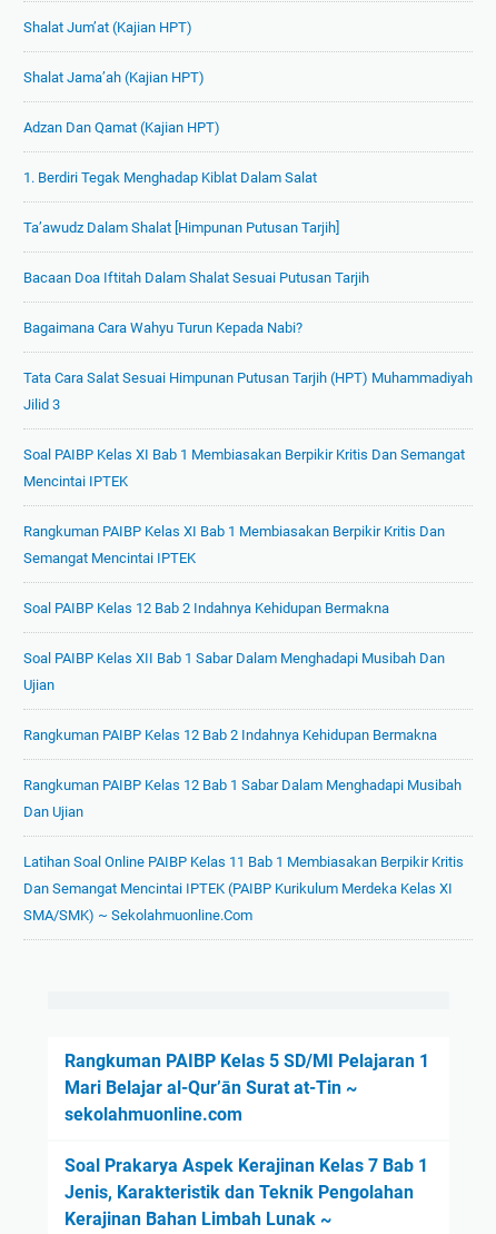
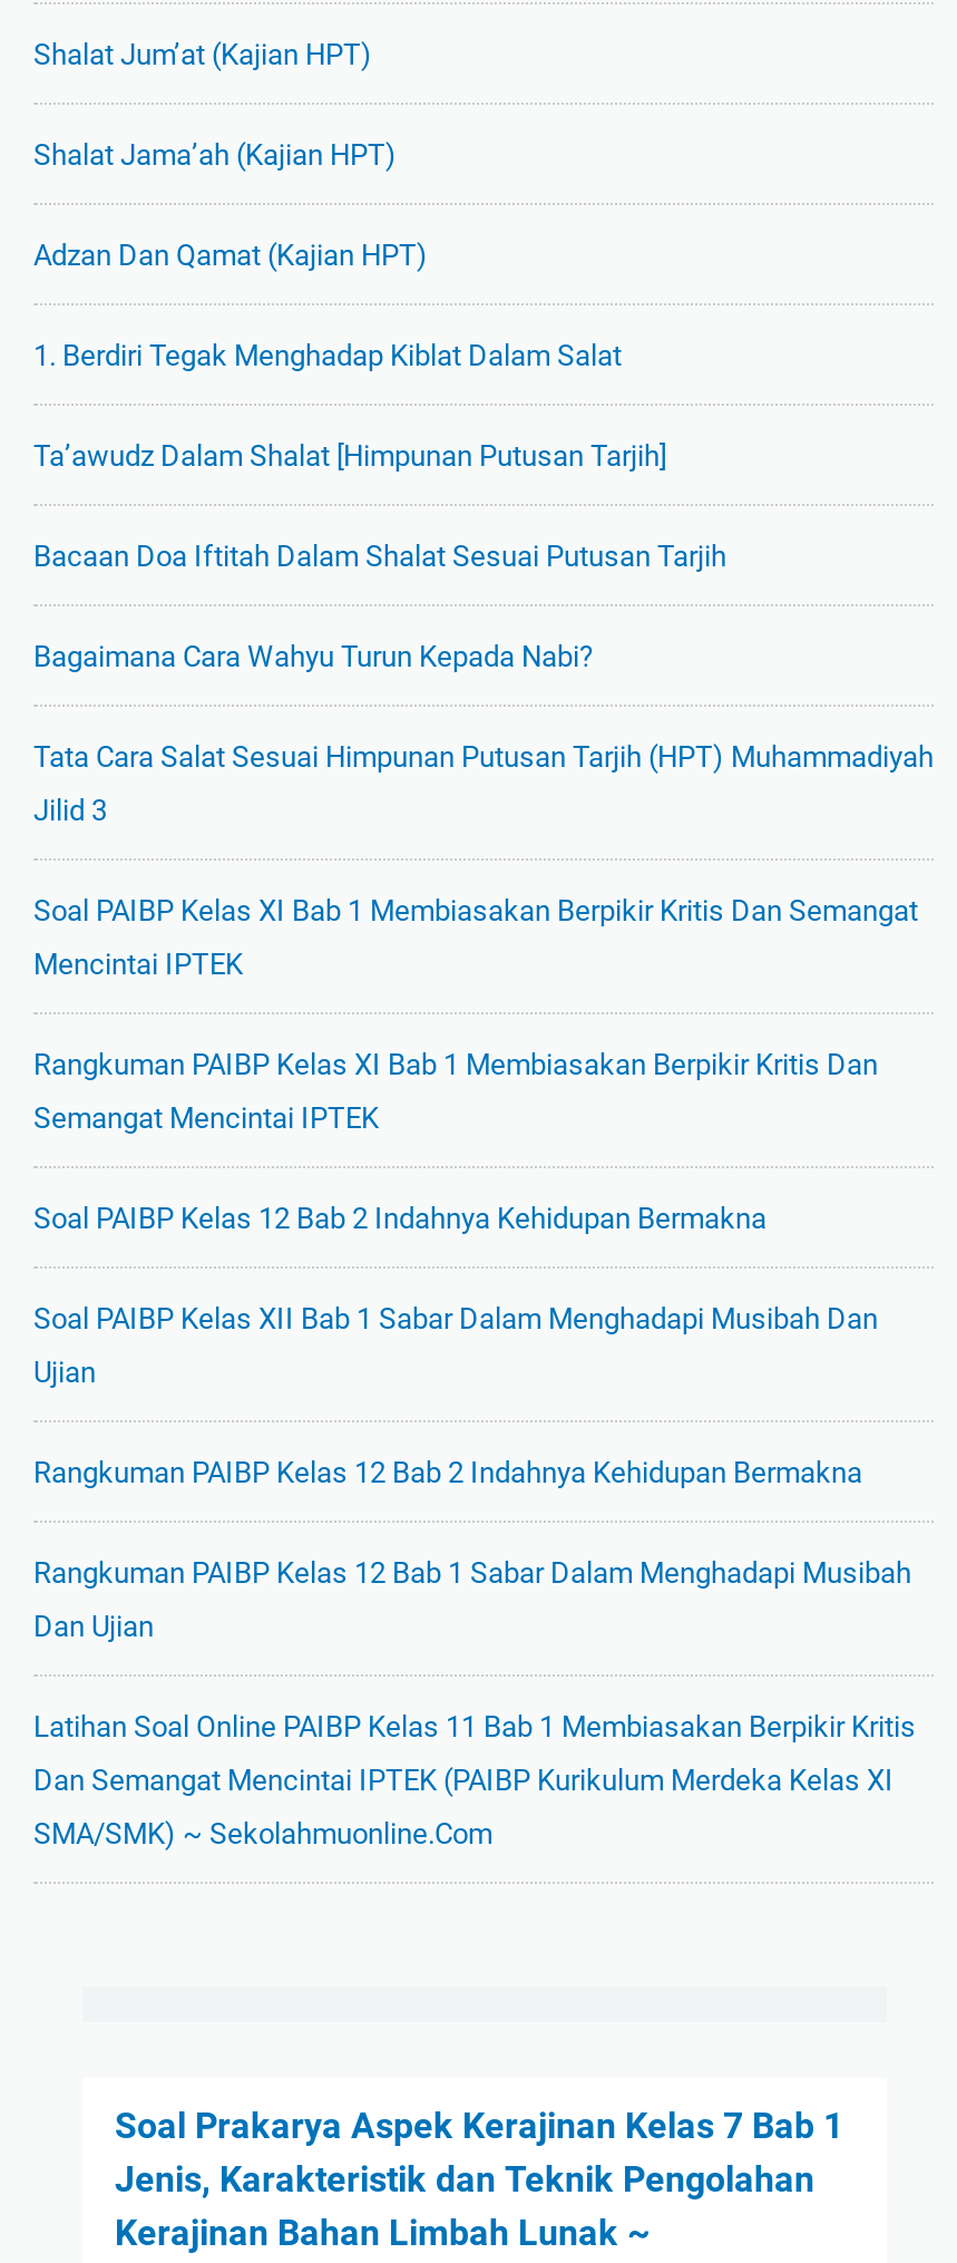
[64,1051,429,1125] Rangkuman PAIBP Kelas 5 SD/MI Pelajaran 1 | Mari Belajar al-Qur’ān Surat at-Tin ~ | sekolahmuonline.com -> none

